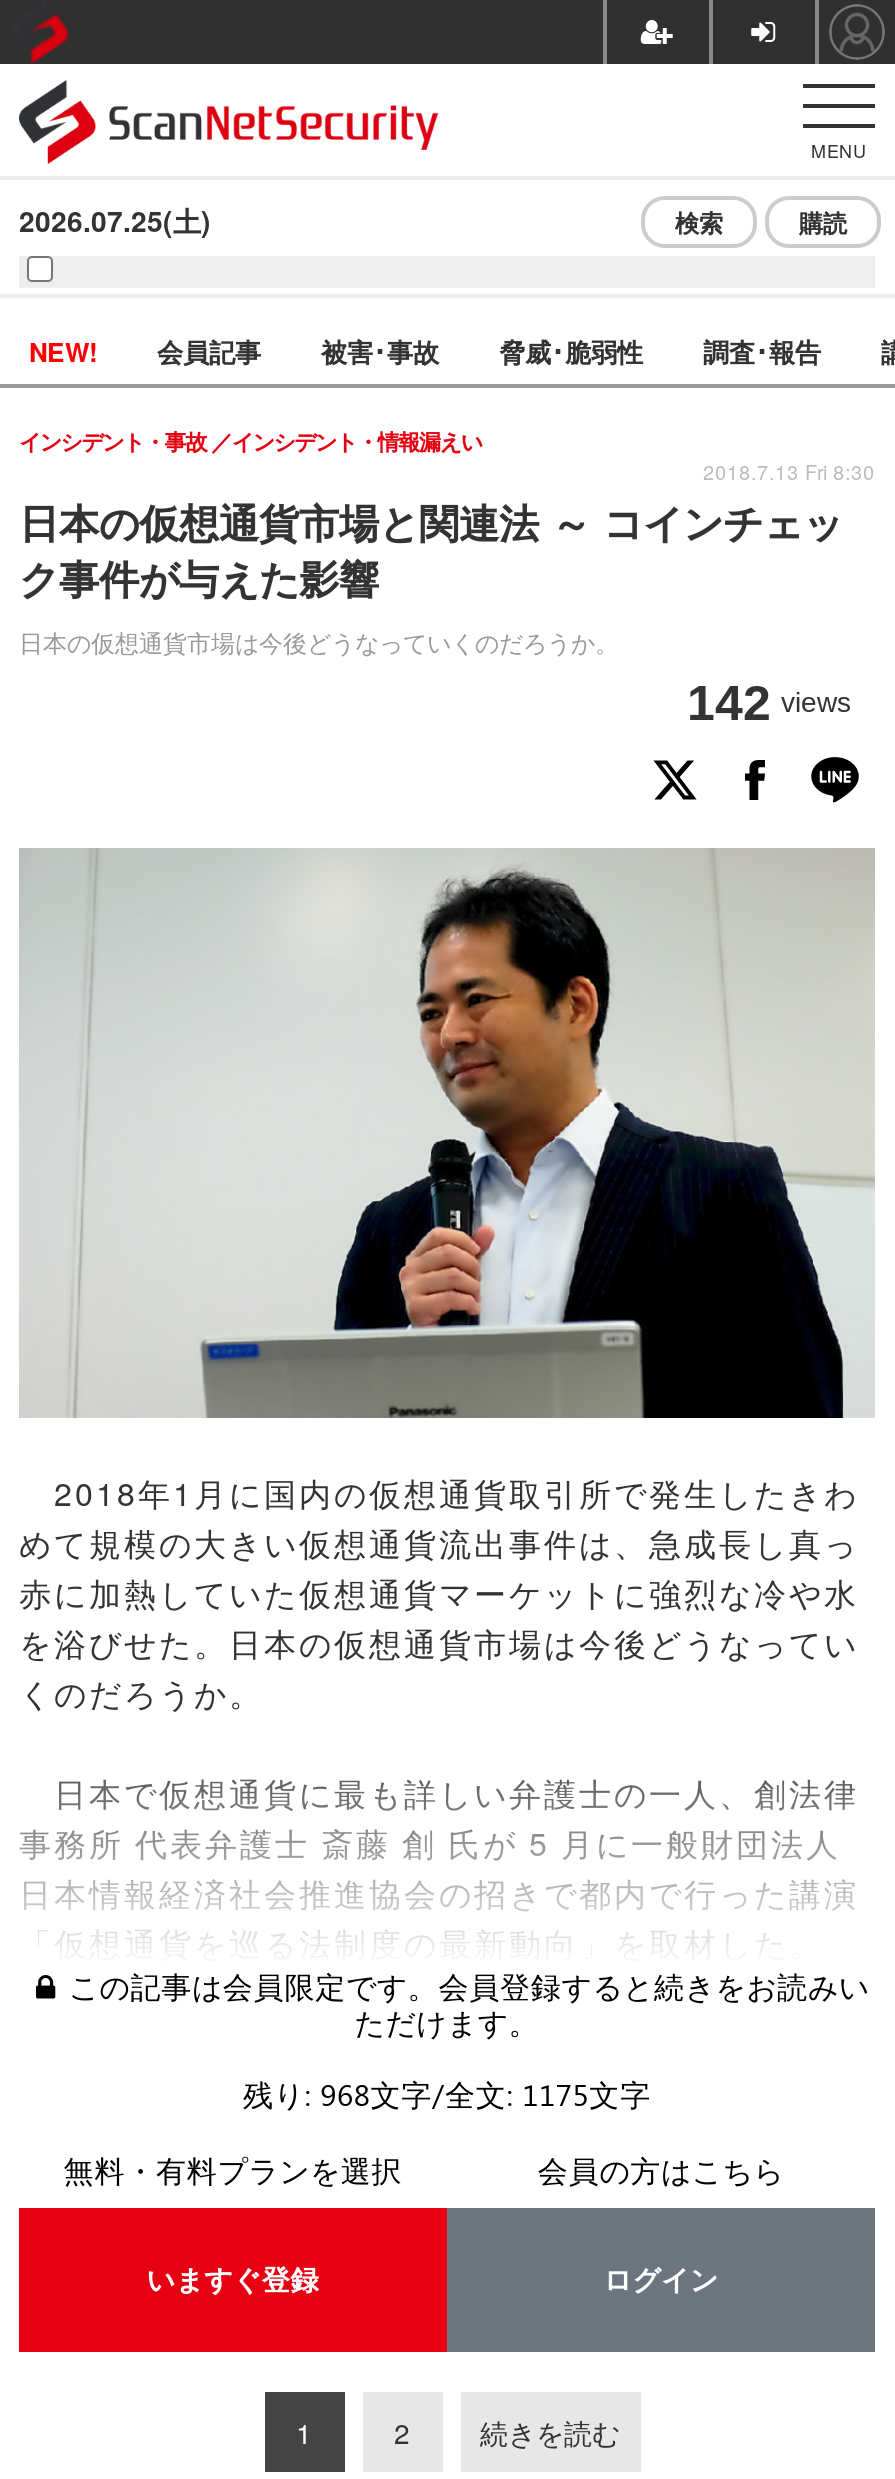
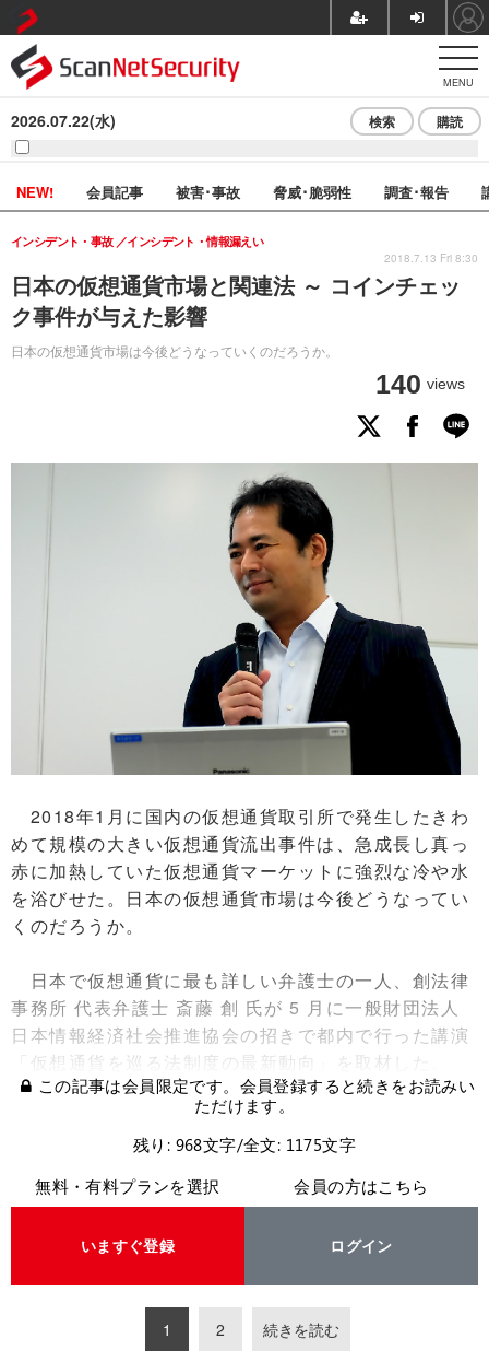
[19,200,211,240] 2026.07.25(土) -> [11,109,116,131] 2026.07.22(水)
[687,674,851,730] 142 views -> [375,368,465,399] 140 views

